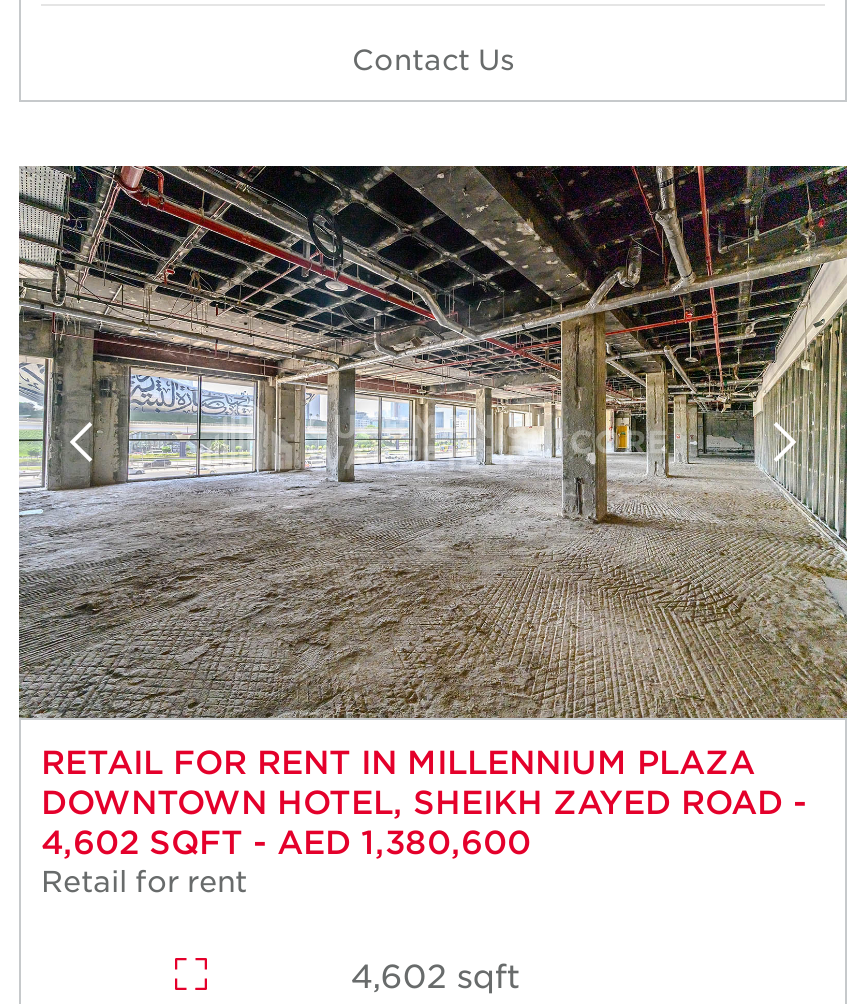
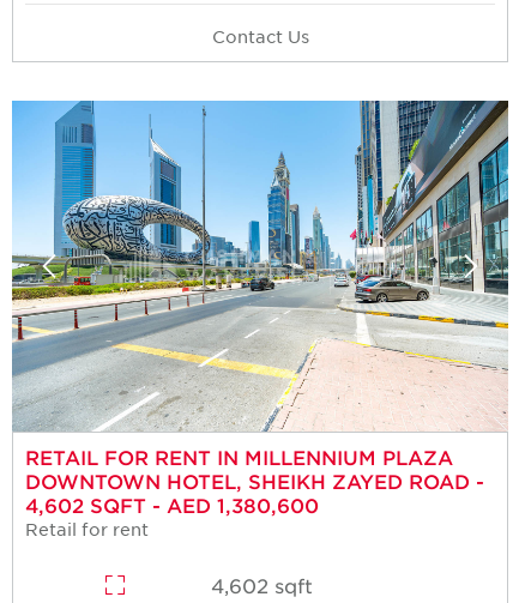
[17,163,849,719] [image] -> [11,100,509,432] [image]

